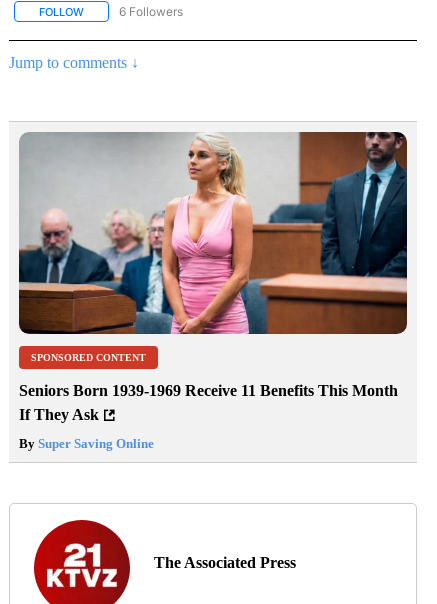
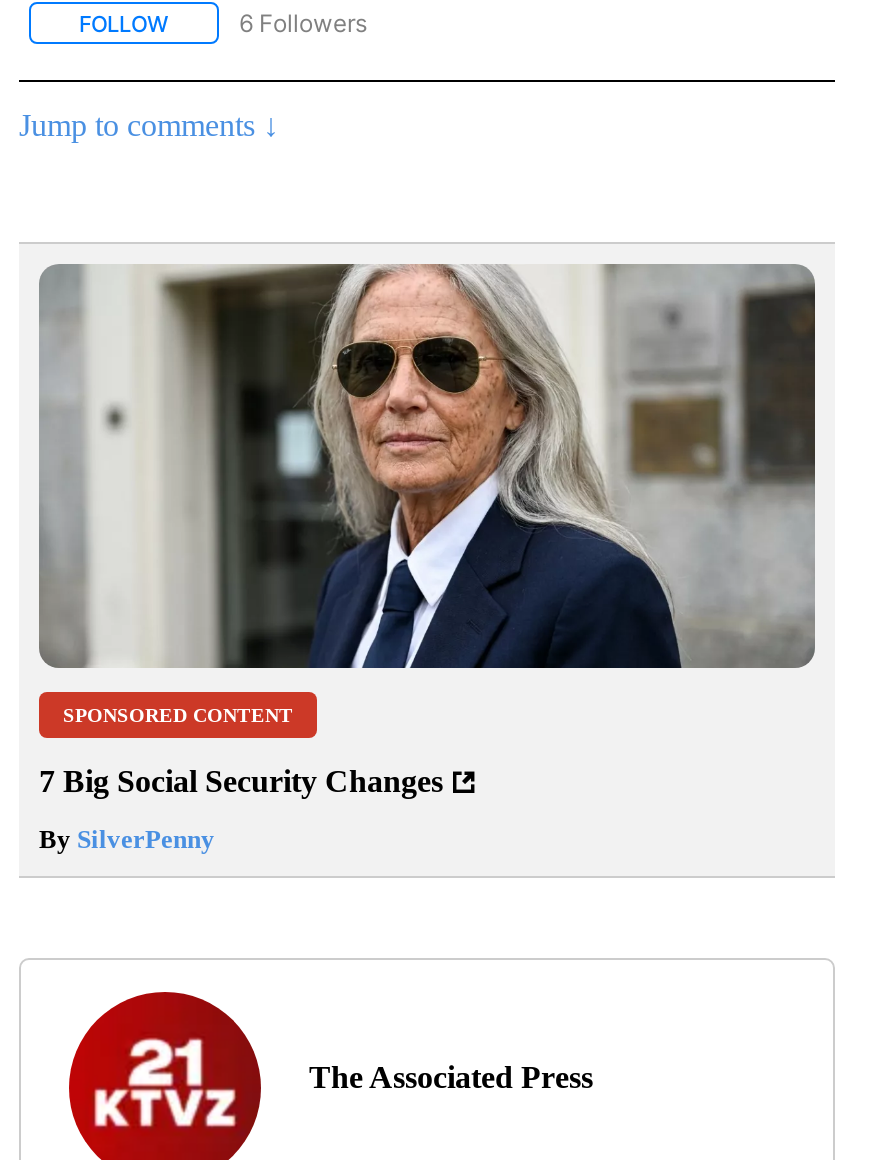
[19,132,408,335] [image] -> [39,264,817,670] [image]
[19,382,398,423] Seniors Born 1939-1969 Receive 11 Benefits This Month | If They Ask -> [39,765,443,799] 7 Big Social Security Changes
[19,436,154,451] By Super Saving Online -> [39,825,215,855] By SilverPenny

